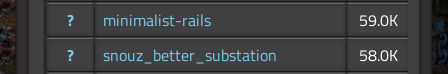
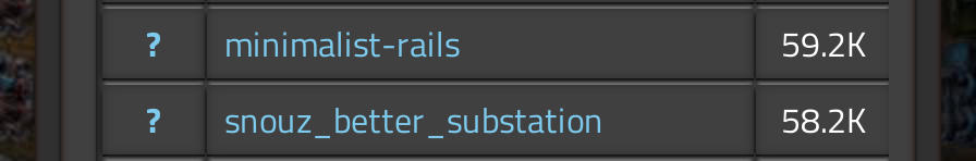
[358,8,397,32] 59.0K -> [781,18,866,70] 59.2K
[358,43,397,67] 58.0K -> [781,94,866,147] 58.2K

